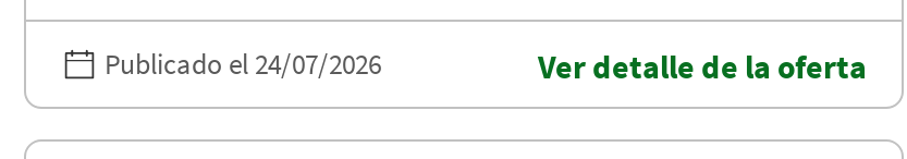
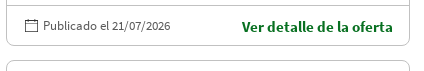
[105,45,381,82] Publicado el 24/07/2026 -> [43,17,170,34] Publicado el 21/07/2026

